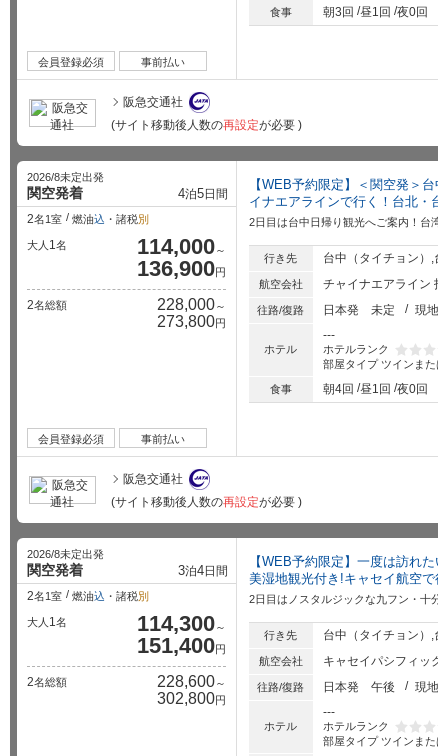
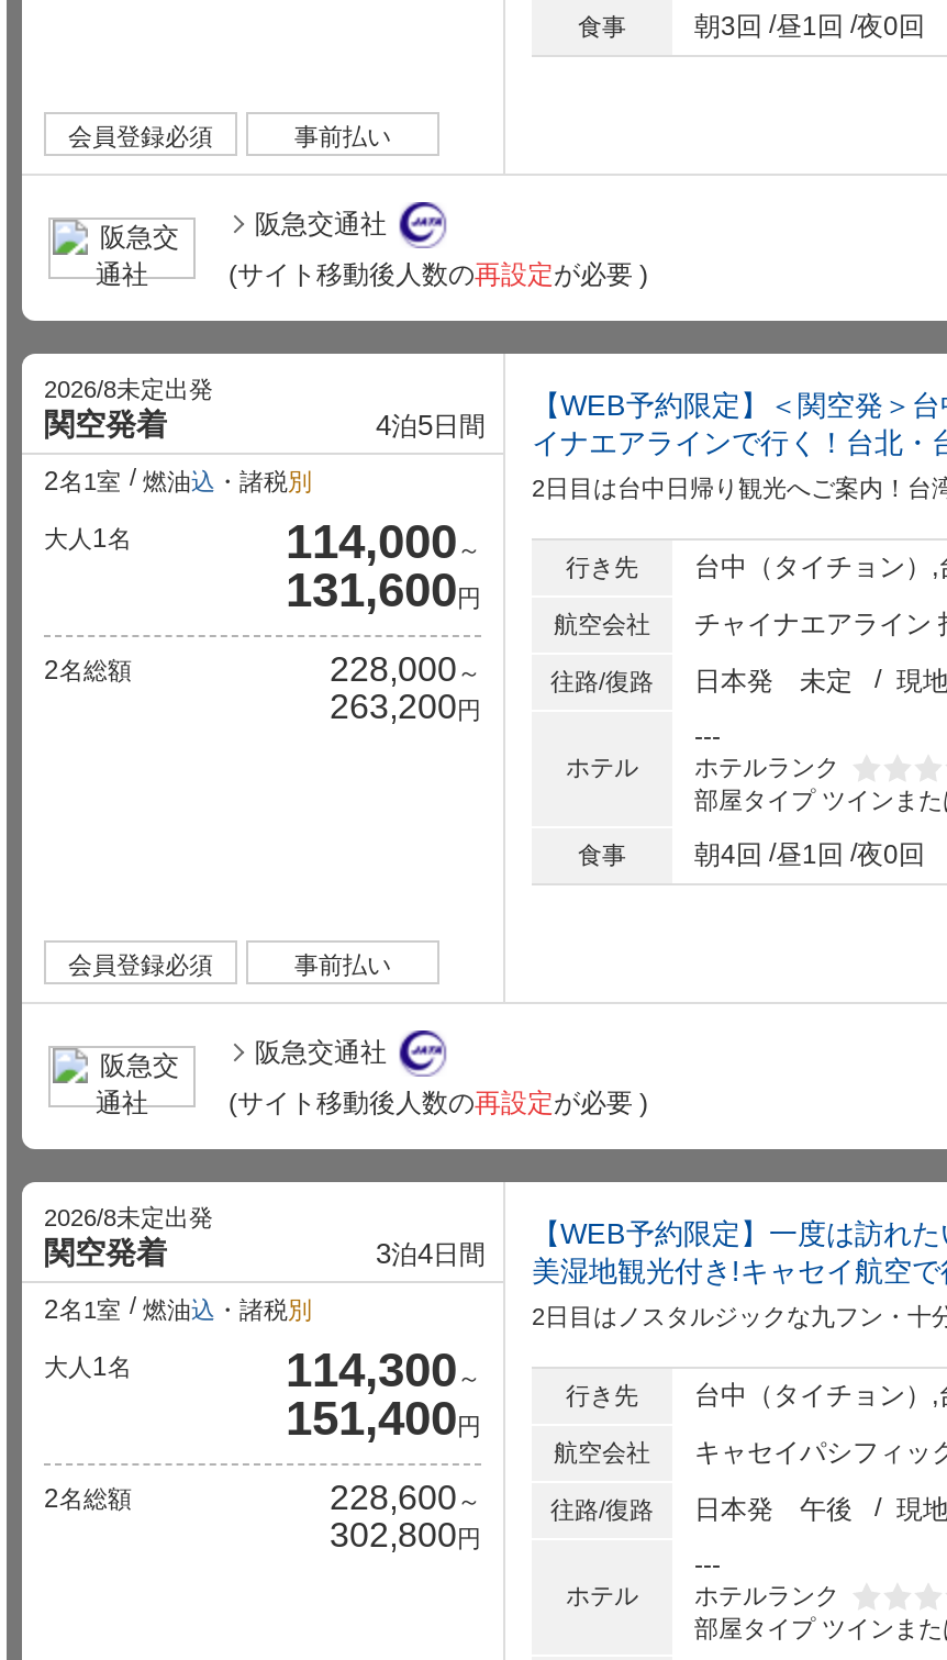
[137,256,226,281] 136,900円 -> [286,562,481,617] 131,600円
[157,313,226,330] 273,800円 -> [330,687,481,725] 263,200円

